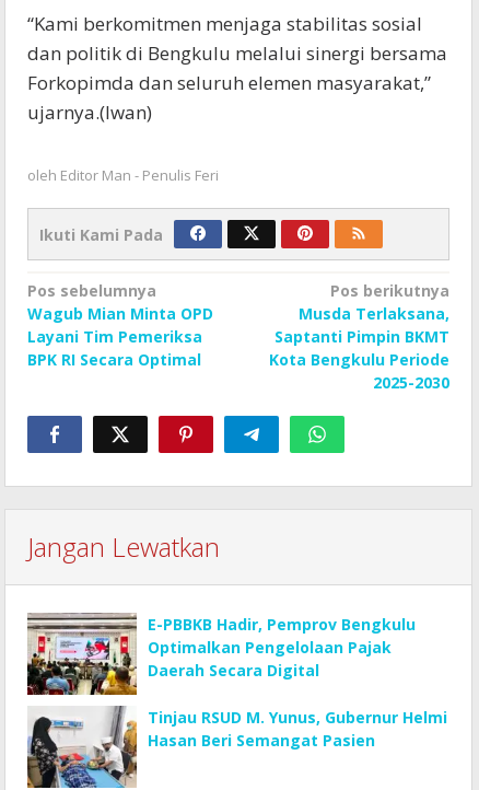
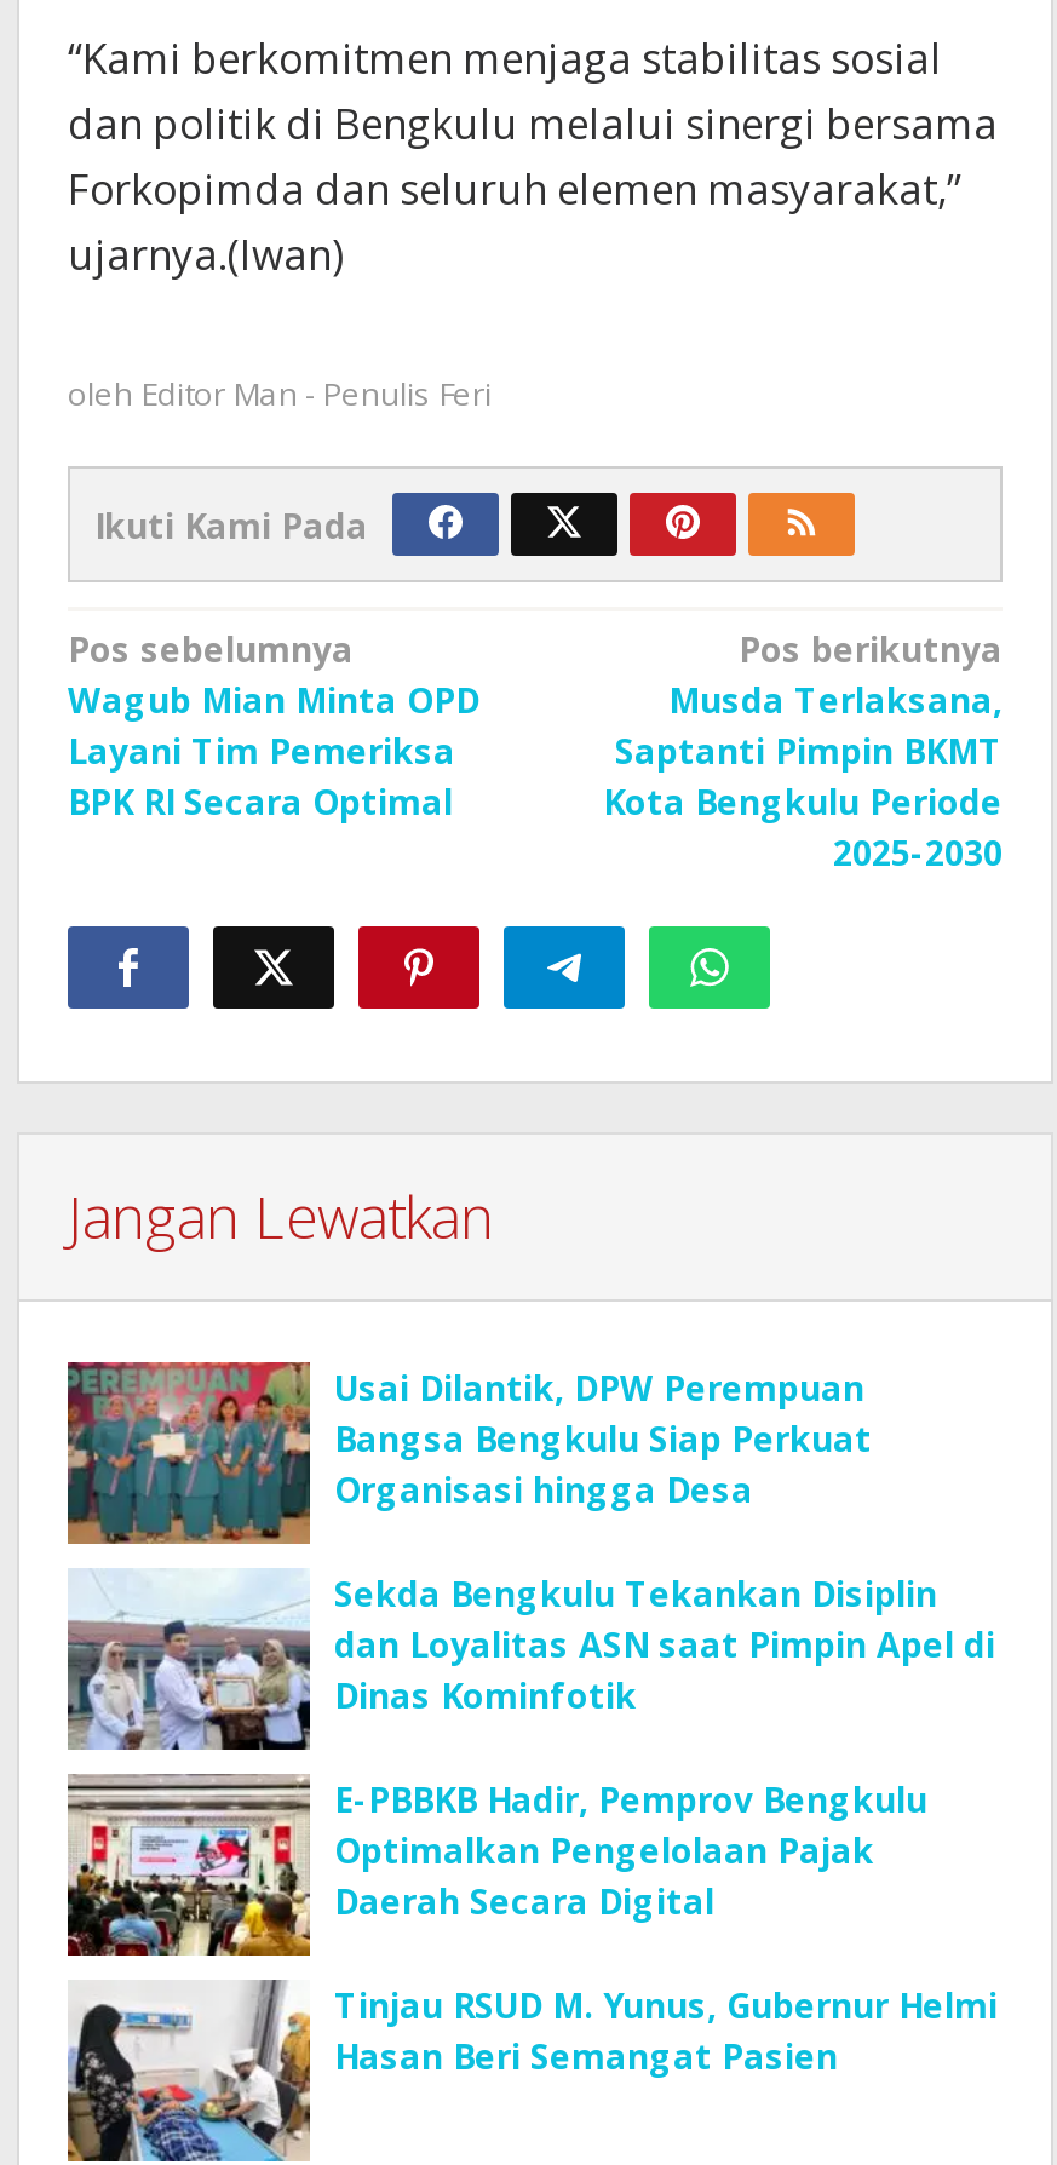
none -> [65,1360,995,1718] [image] | Usai Dilantik, DPW Perempuan | Bangsa Bengkulu Siap Perkuat | Organisasi hingga Desa | Sekda Bengkulu Tekankan Disiplin | dan Loyalitas ASN saat Pimpin Apel di | Dinas Kominfotik
none -> [68,1570,310,1752] [image]

